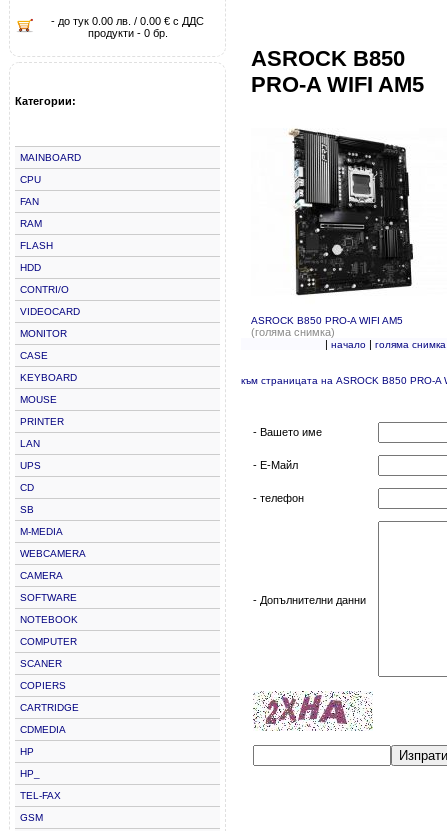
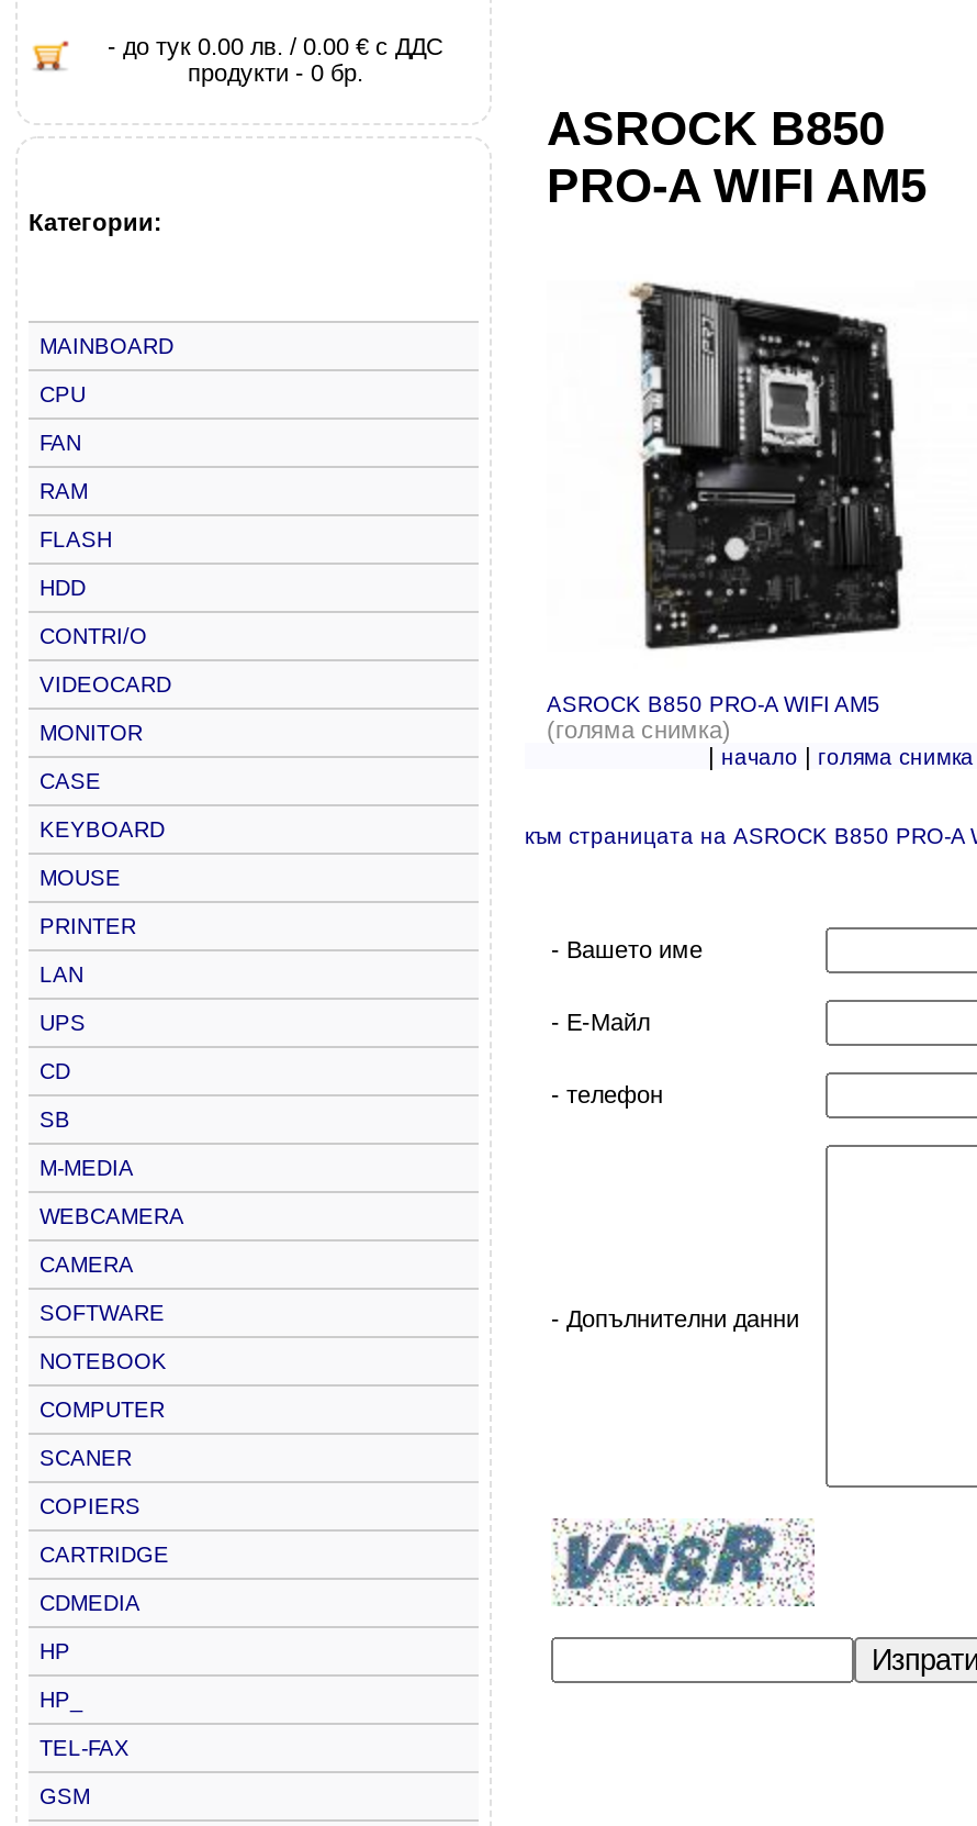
[253,691,372,731] [image] -> [555,1518,815,1606] [image]

